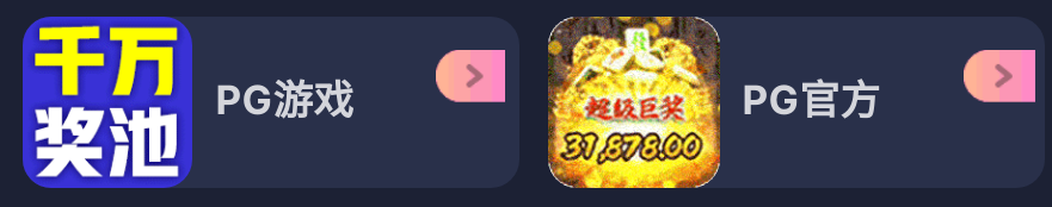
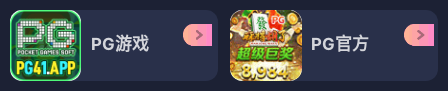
[20,15,195,189] [image] -> [9,9,82,82] [image]
[548,15,720,189] [image] -> [229,10,303,82] [image]

